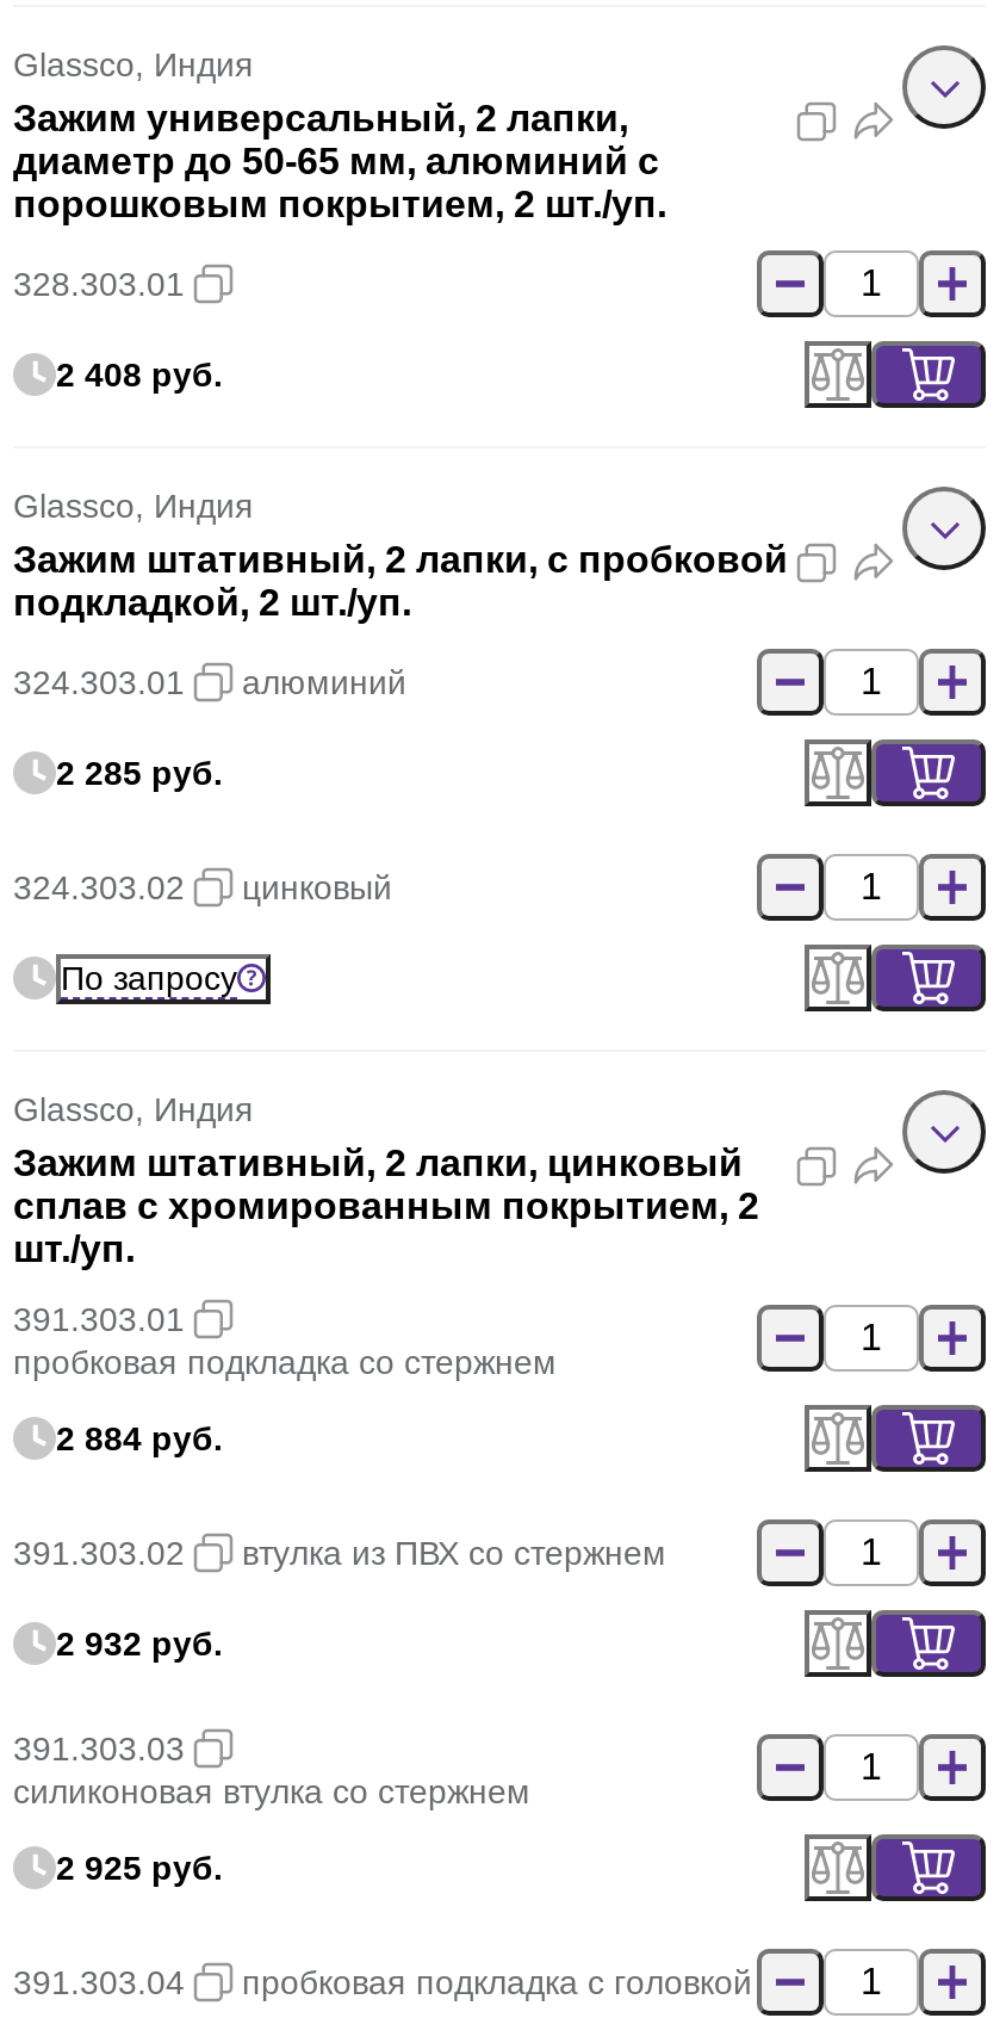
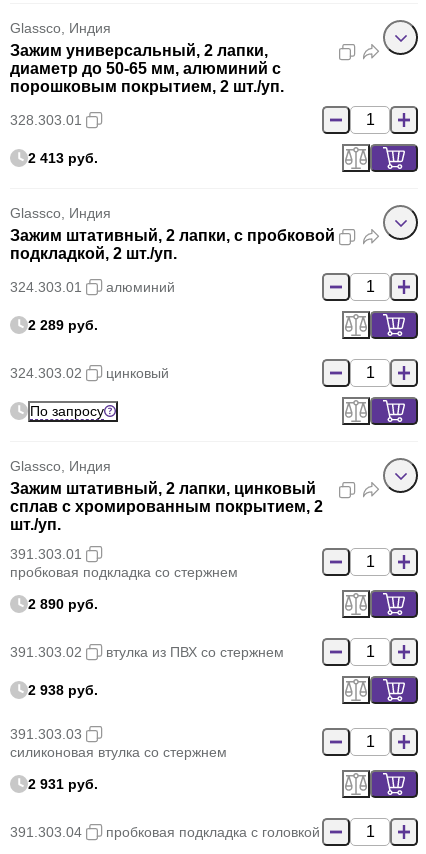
[56,355,223,394] 2 408 руб. -> [28,150,98,166] 2 413 руб.
[56,754,223,792] 2 285 руб. -> [28,317,98,333] 2 289 руб.
[56,1419,223,1457] 2 884 руб. -> [28,596,98,612] 2 890 руб.
[56,1624,223,1663] 2 932 руб. -> [28,682,98,698] 2 938 руб.
[56,1849,223,1887] 2 925 руб. -> [28,776,98,792] 2 931 руб.

